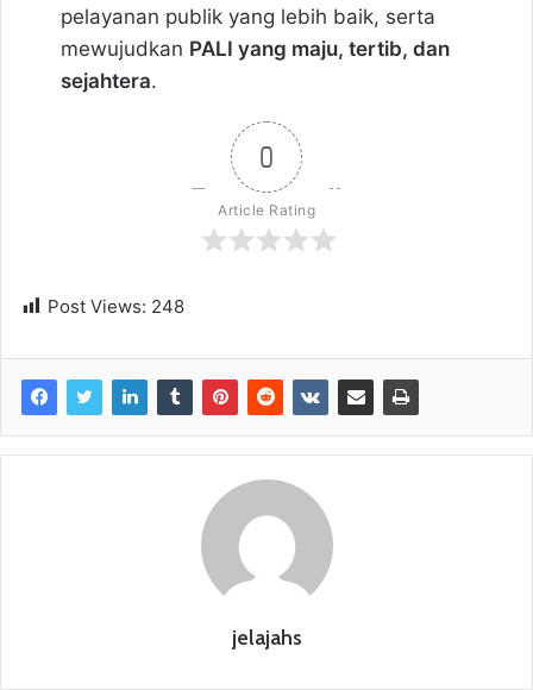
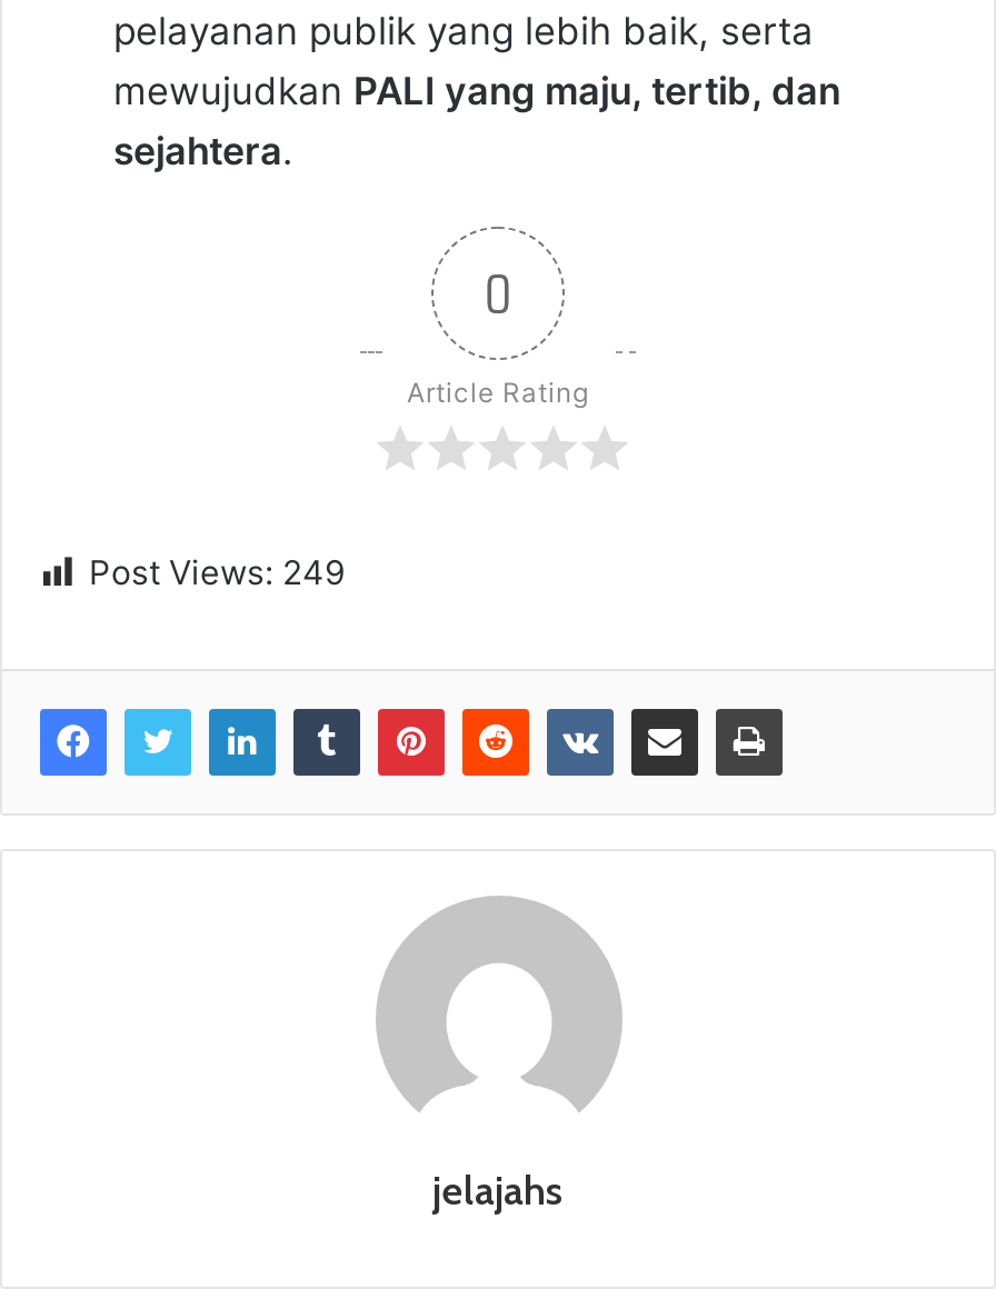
[48,295,184,318] Post Views: 248 -> [89,552,345,594] Post Views: 249

